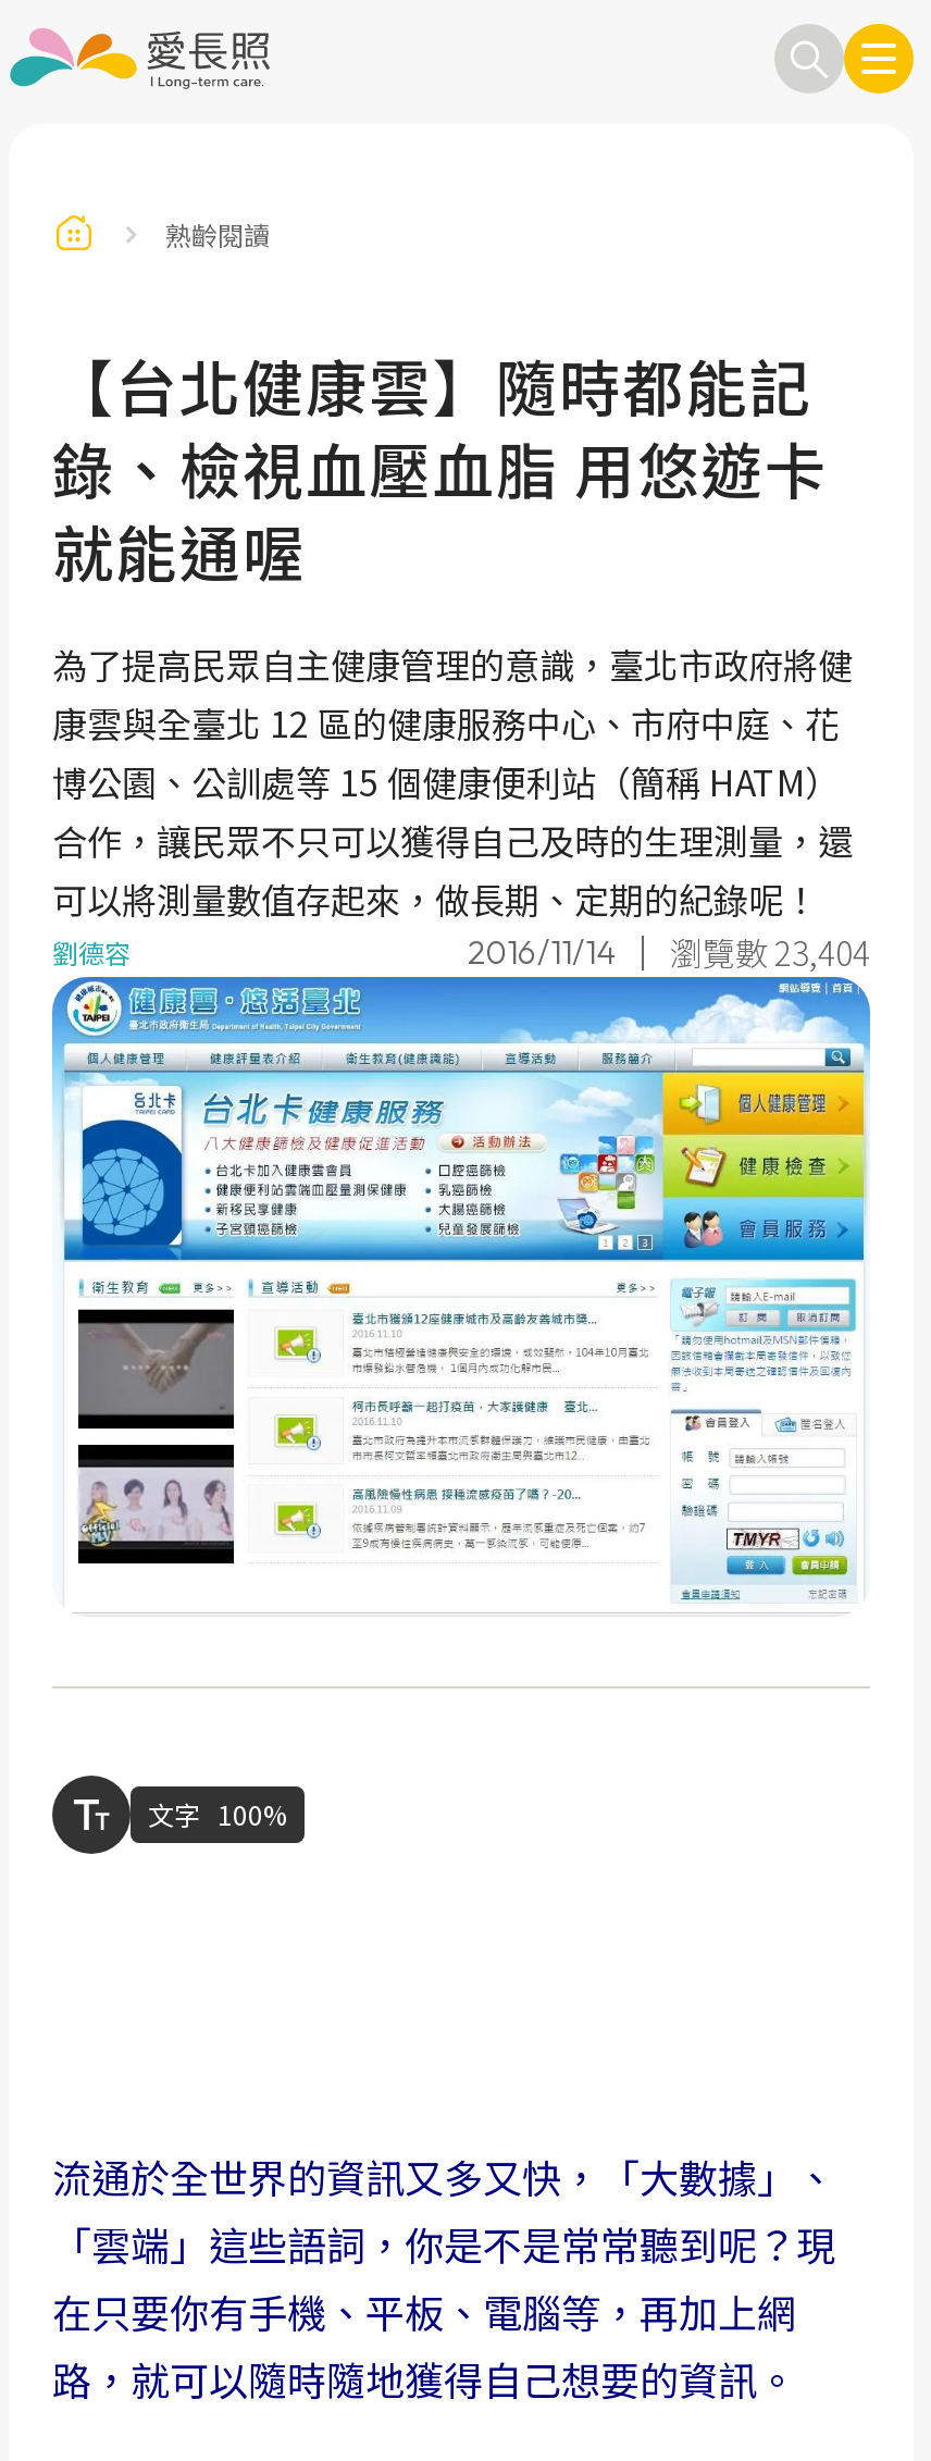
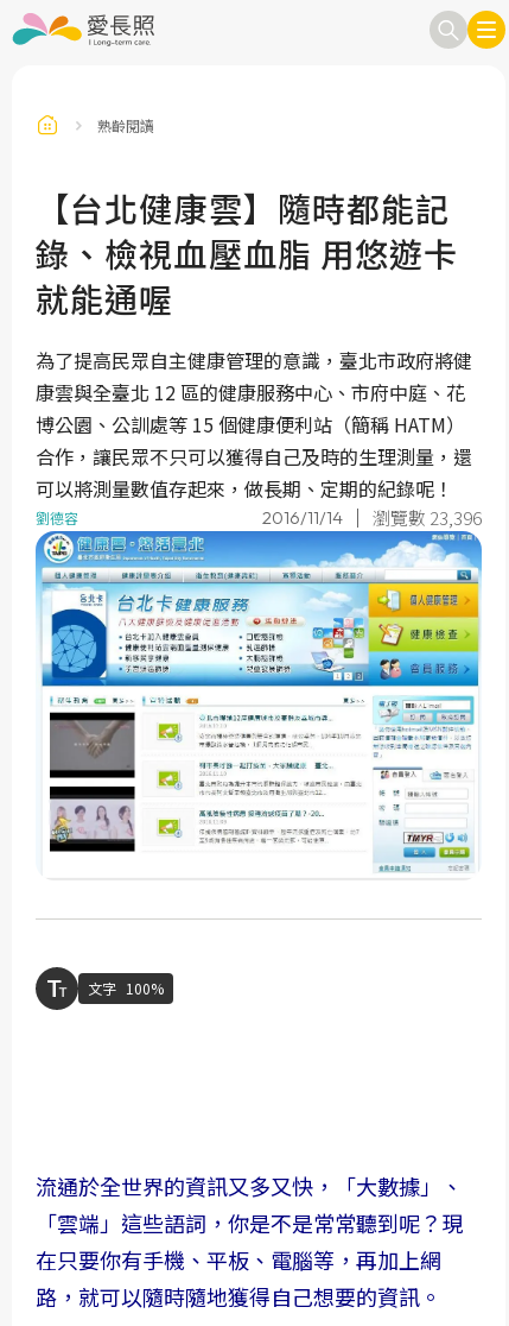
[468,929,870,975] 2016/11/14 瀏覽數 23,404 -> [262,505,482,530] 2016/11/14 瀏覽數 23,396

